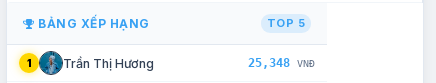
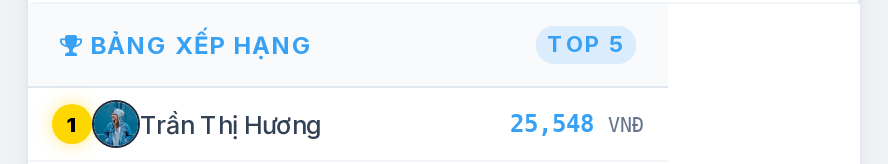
[248,55,315,69] 25,348 VNĐ -> [510,109,644,137] 25,548 VNĐ

